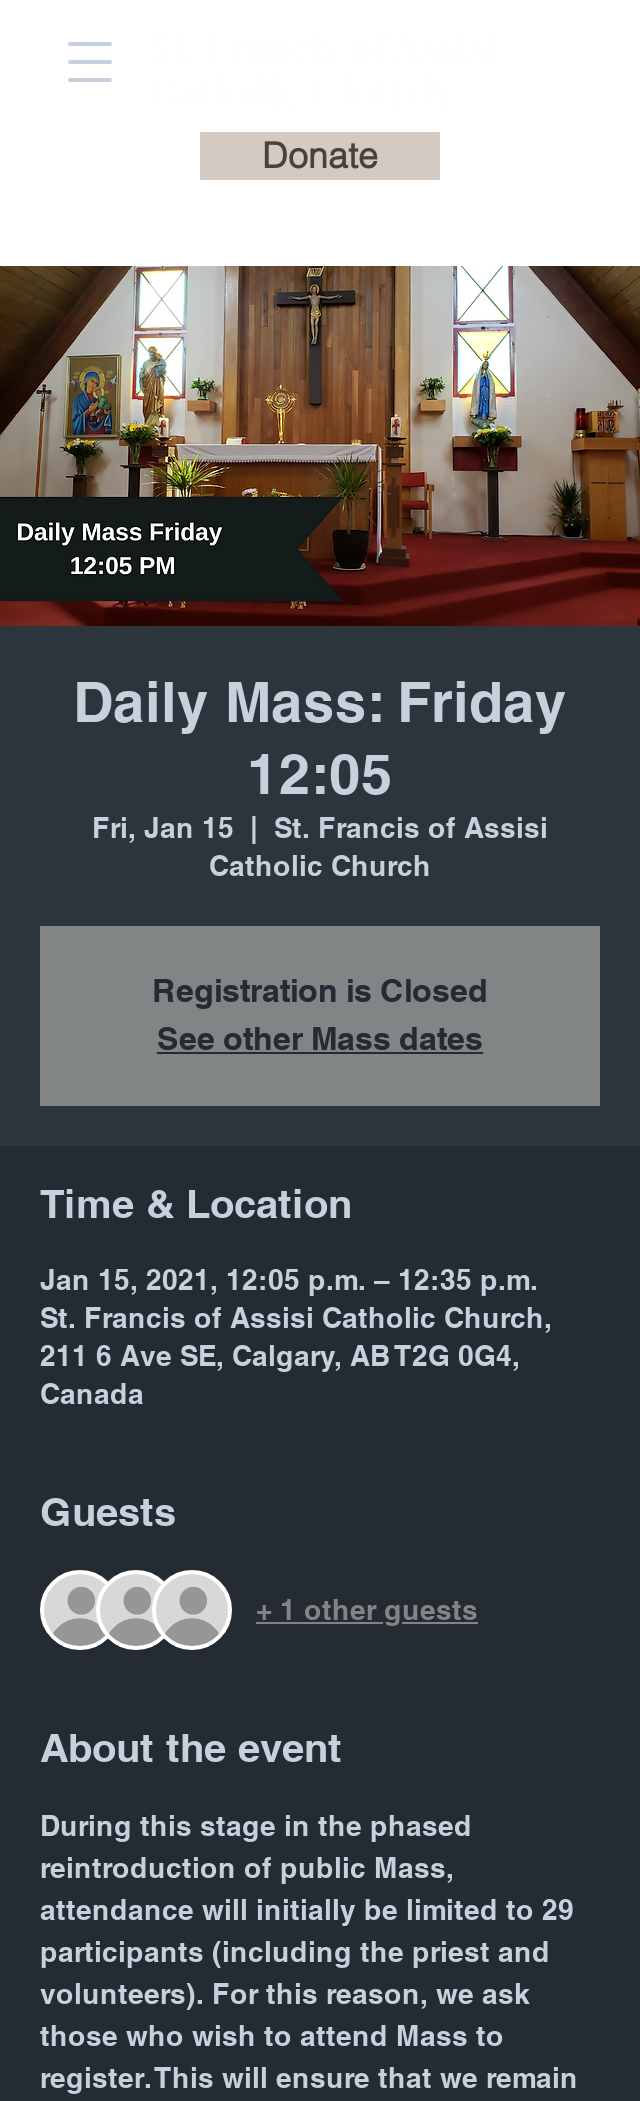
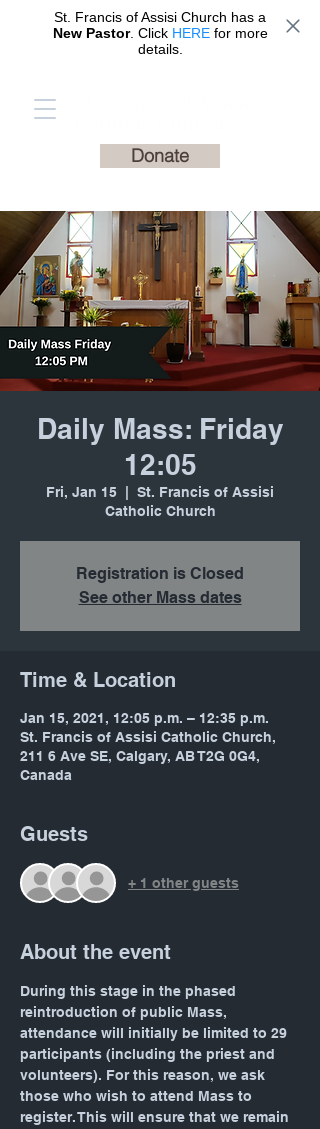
none -> [52,9,267,57] St. Francis of Assisi Church has a | New Pastor. Click HERE for more | details.

